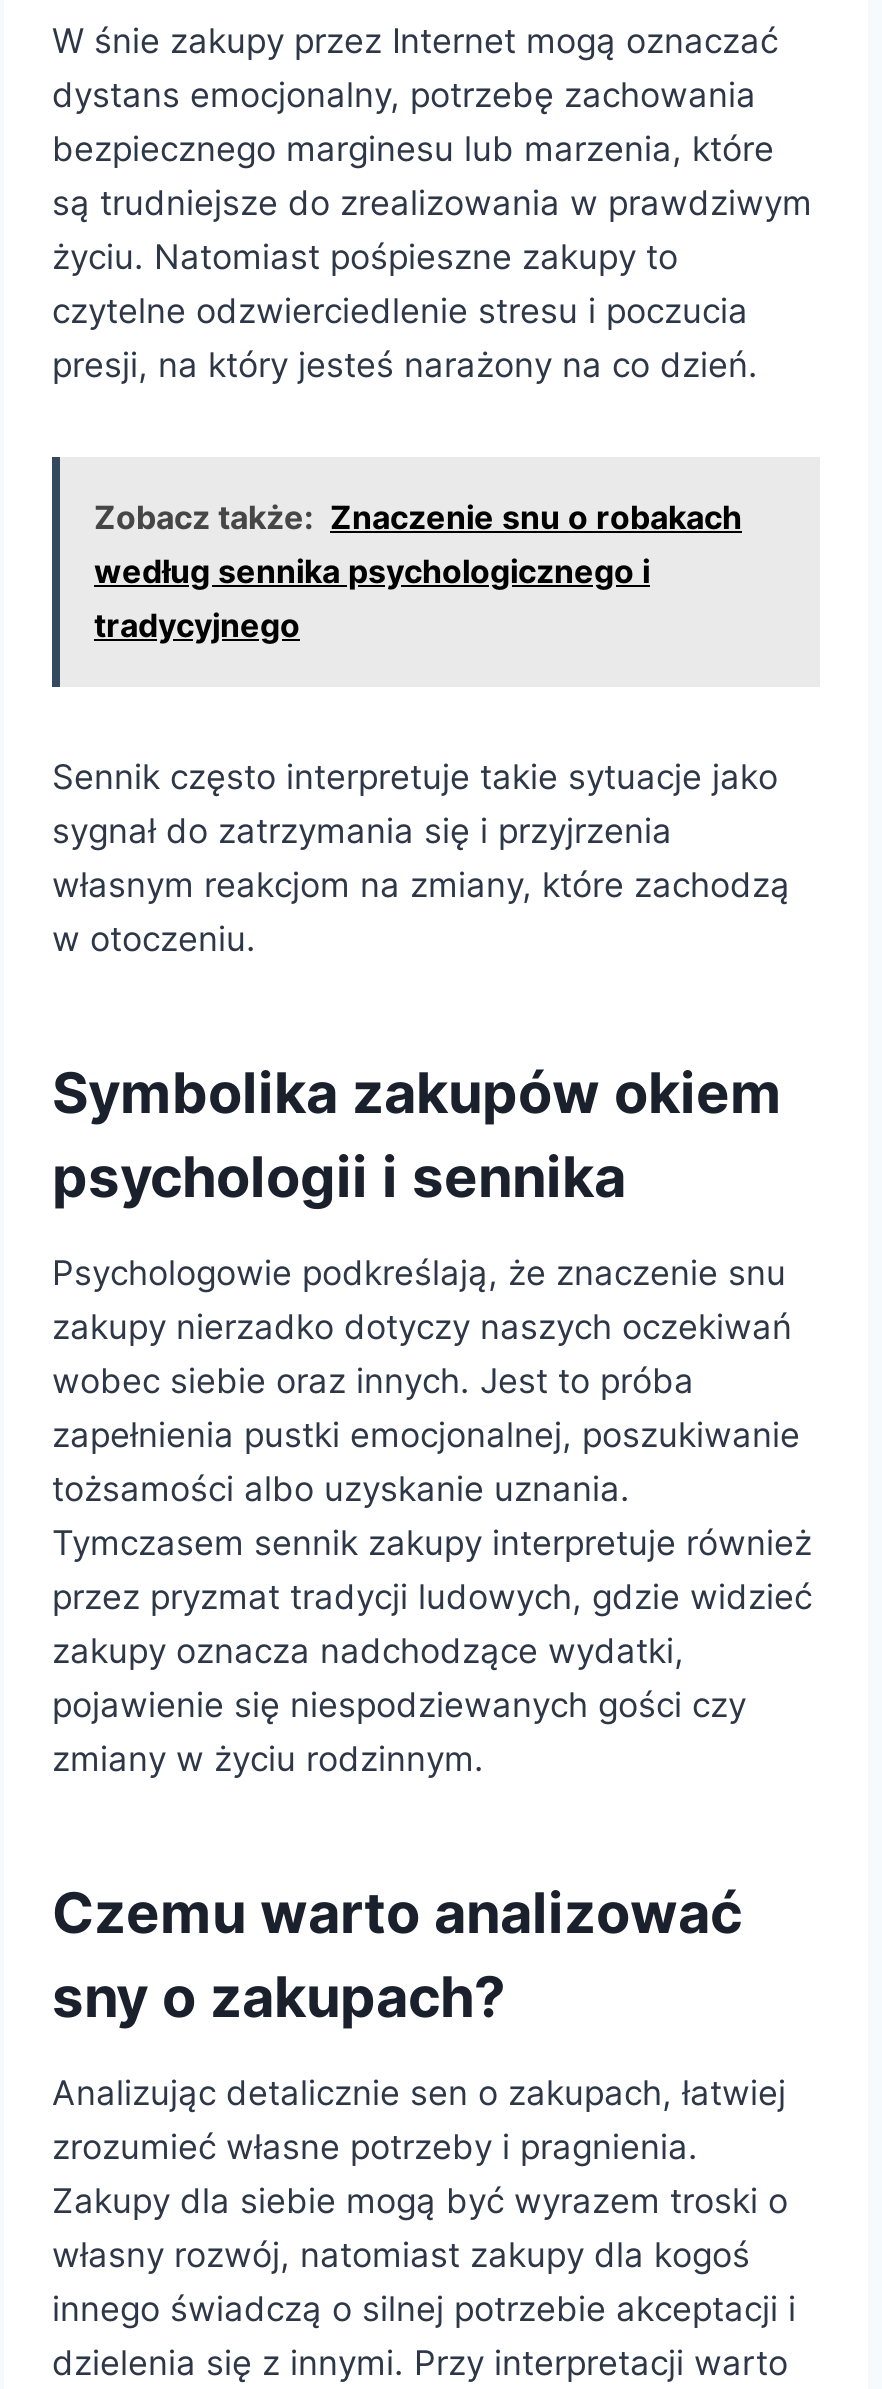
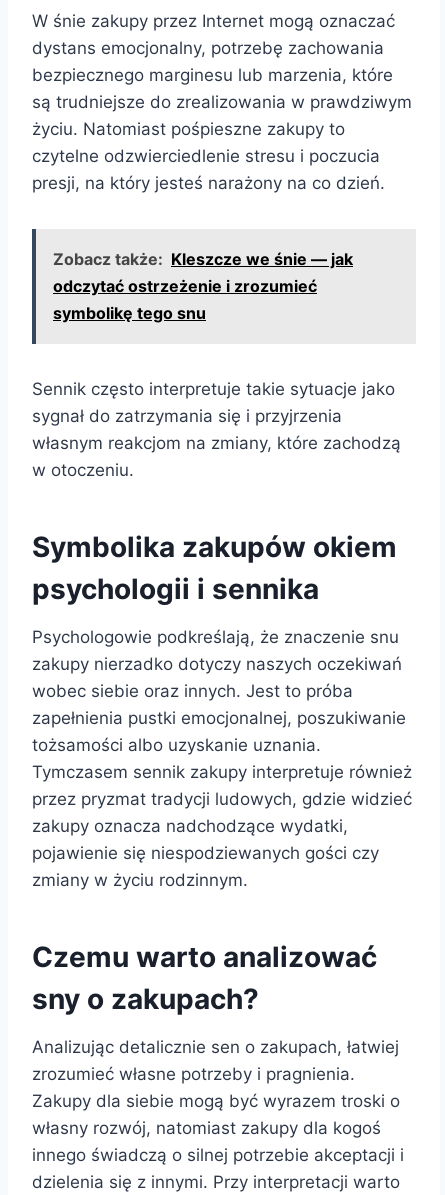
[94,496,742,644] Zobacz także: Znaczenie snu o robakach | według sennika psychologicznego i | tradycyjnego -> [53,248,353,322] Zobacz także: Kleszcze we śnie — jak | odczytać ostrzeżenie i zrozumieć | symbolikę tego snu

